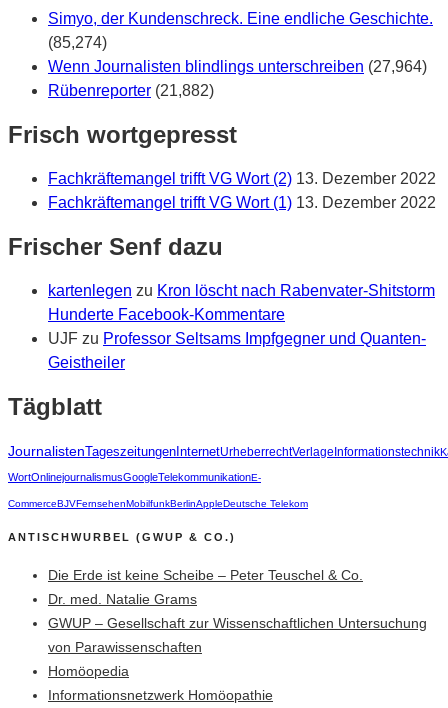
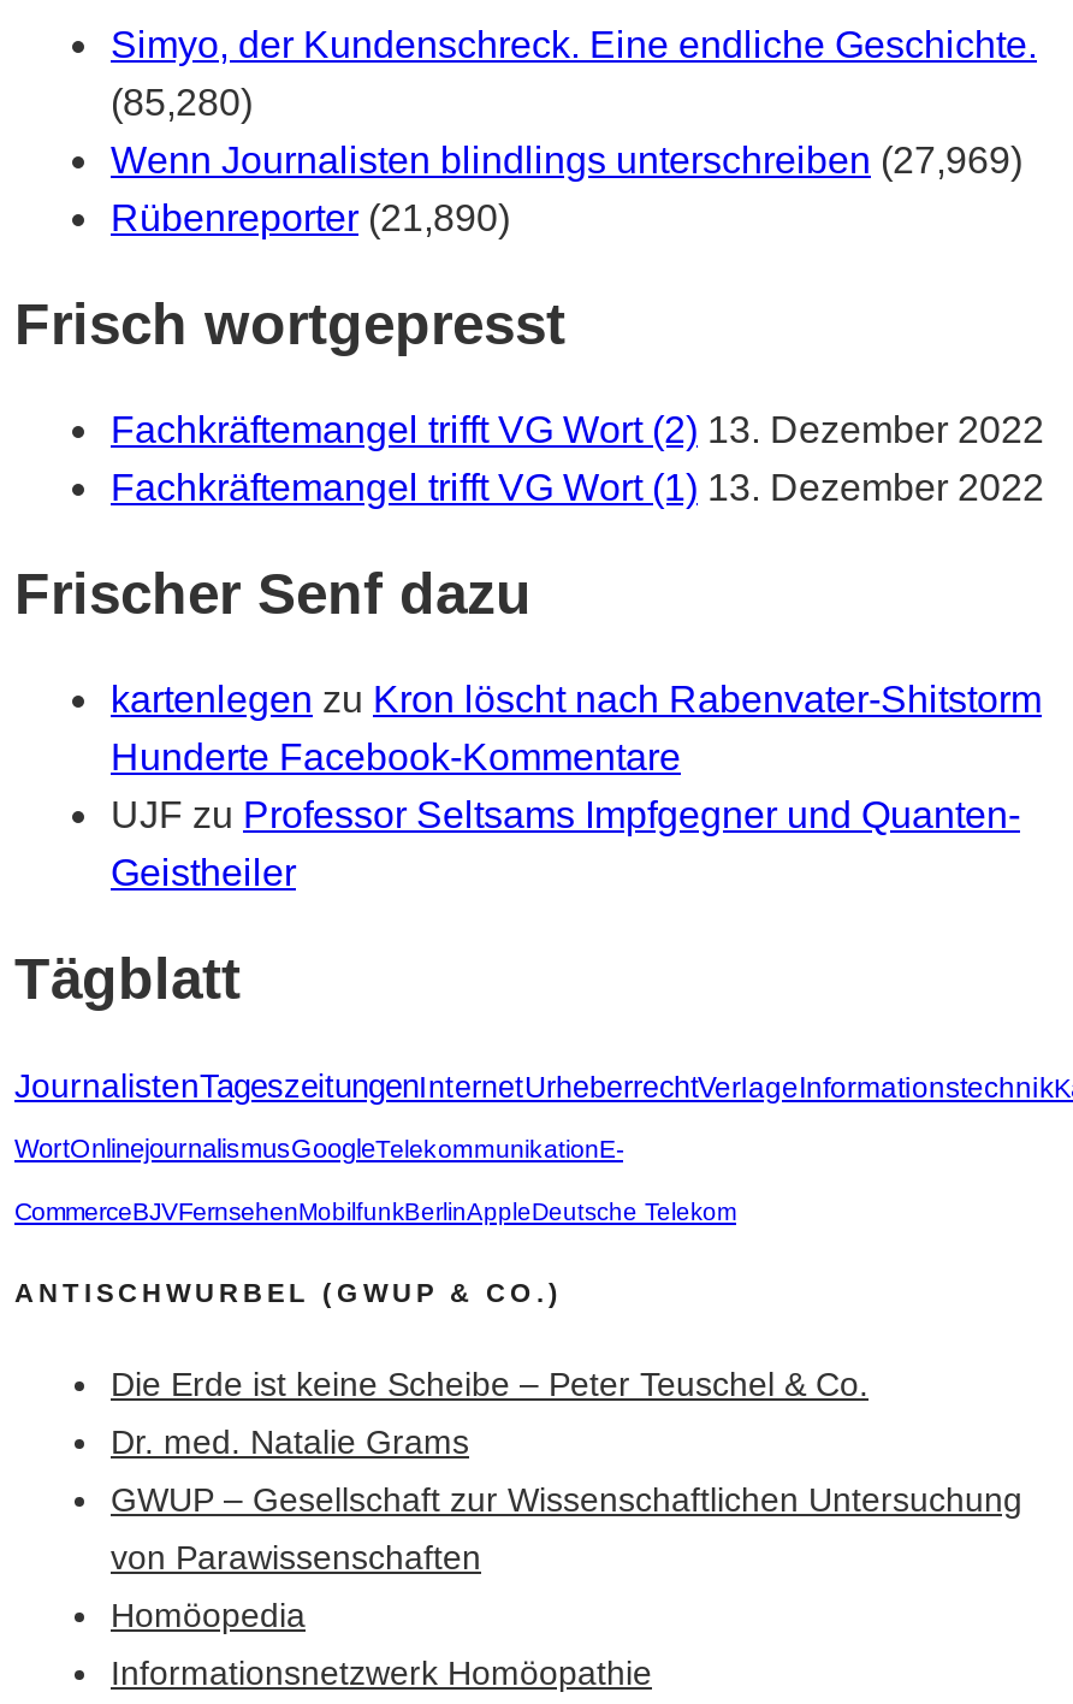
[48,34,107,51] (85,274) -> [111,82,253,123] (85,280)
[48,58,427,75] Wenn Journalisten blindlings unterschreiben (27,964) -> [111,140,1022,181] Wenn Journalisten blindlings unterschreiben (27,969)
[48,82,214,99] Rübenreporter (21,882) -> [111,198,510,239] Rübenreporter (21,890)

